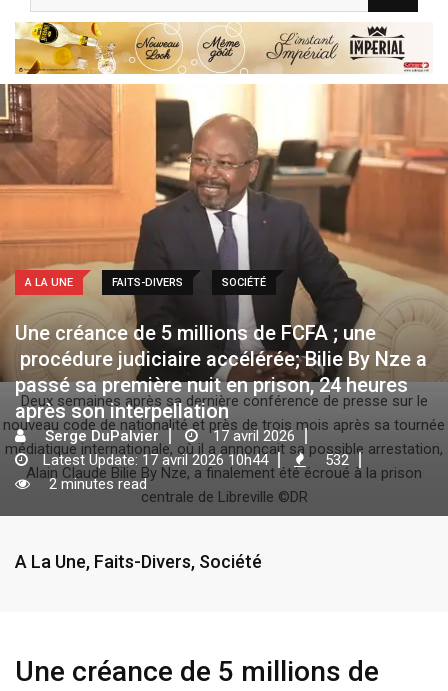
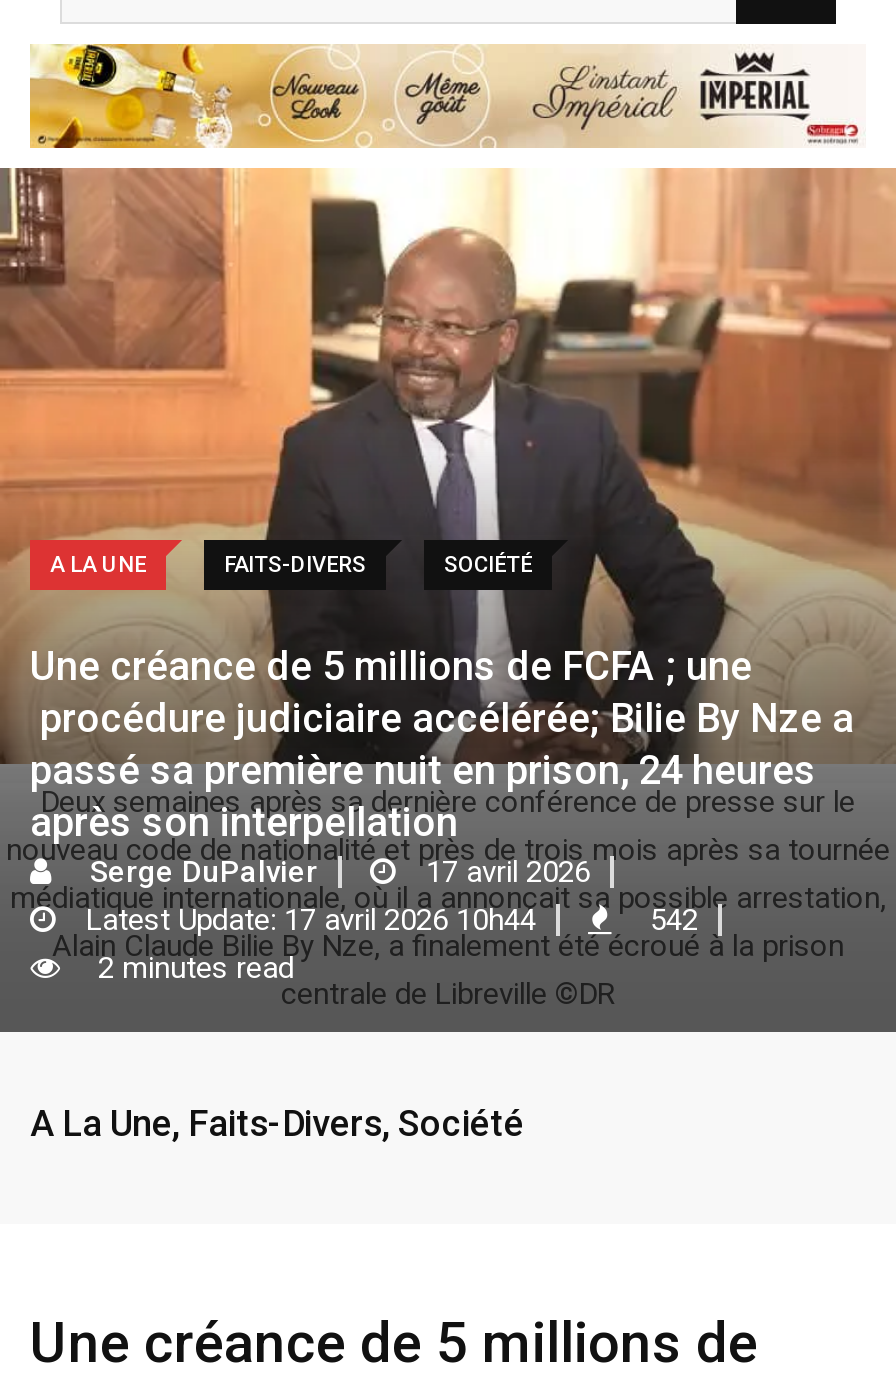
[321,451,349,469] 532 -> [642,902,698,938] 542

